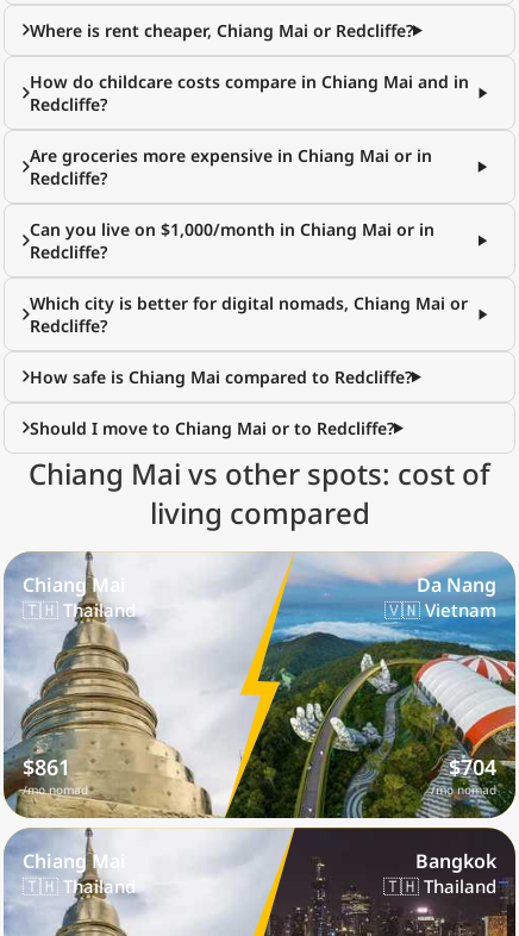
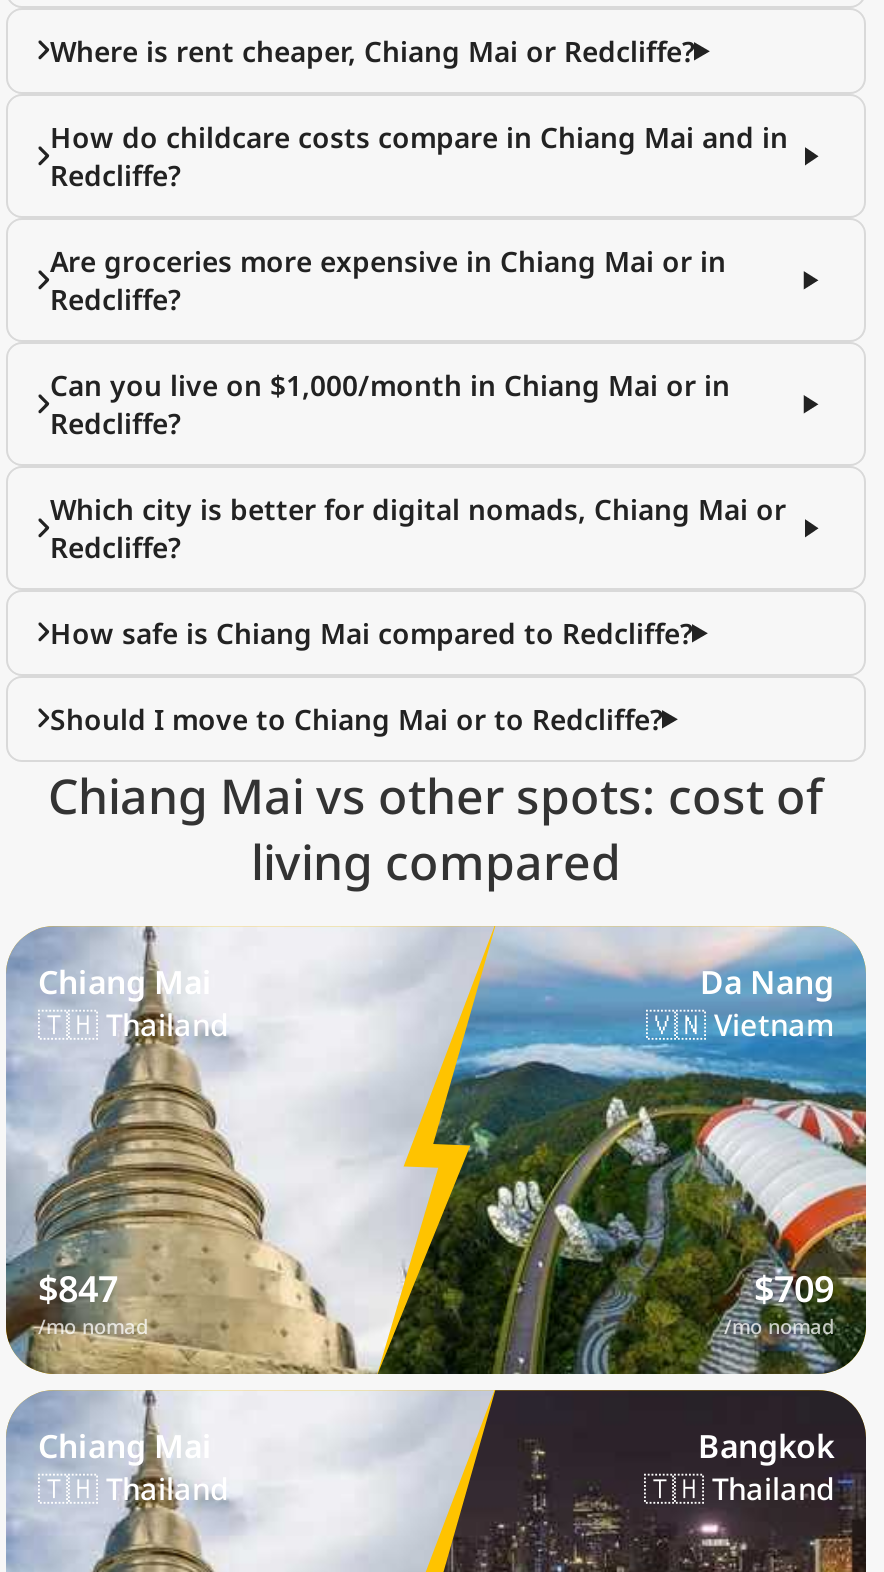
[23,753,70,781] $861 -> [38,1264,118,1312] $847
[449,753,496,781] $704 -> [754,1264,834,1312] $709

